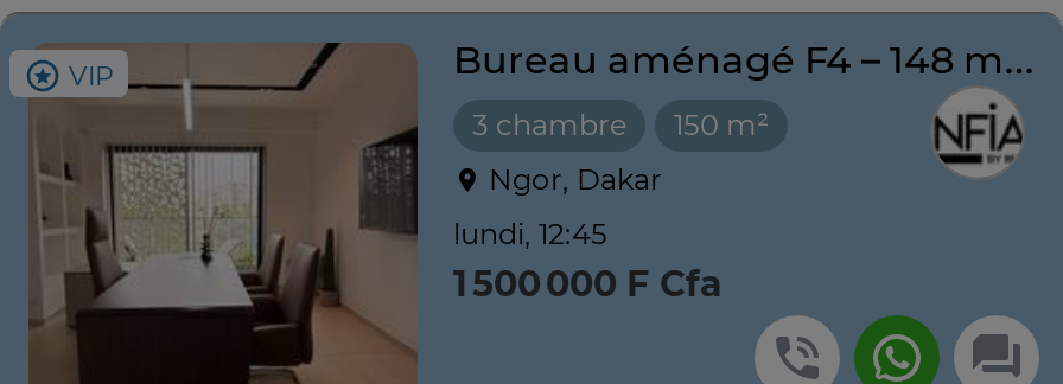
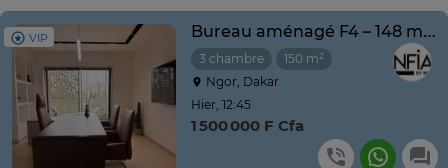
[453,215,607,251] lundi, 12:45 -> [191,97,251,112] Hier, 12:45

